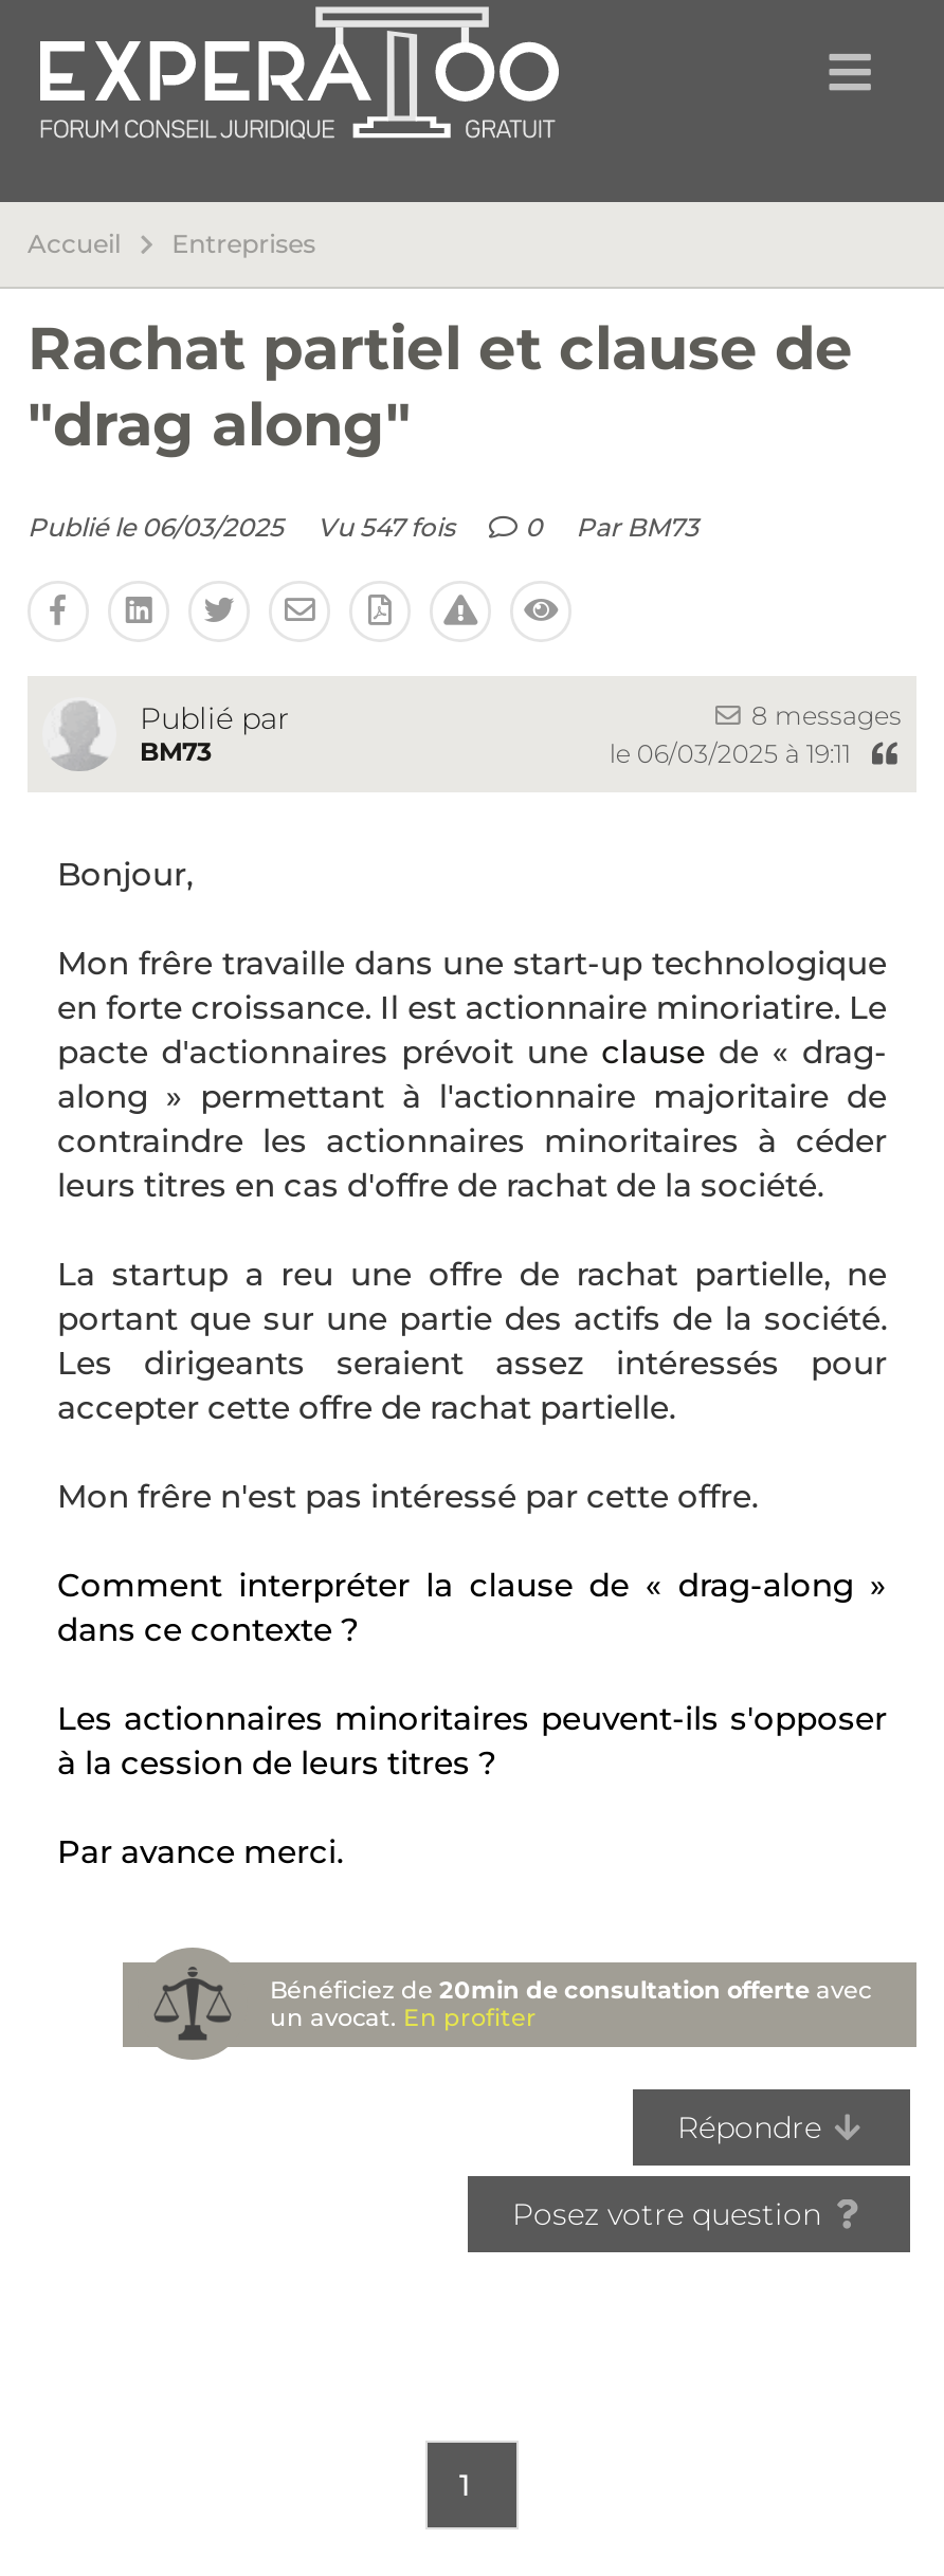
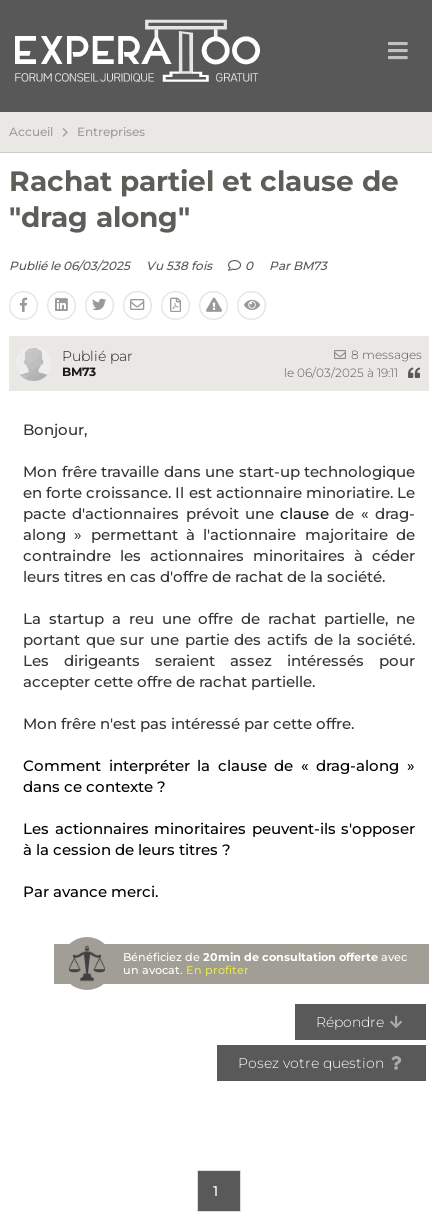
[28,511,455,543] Publié le 06/03/2025 Vu 547 fois -> [9,258,212,273] Publié le 06/03/2025 Vu 538 fois

